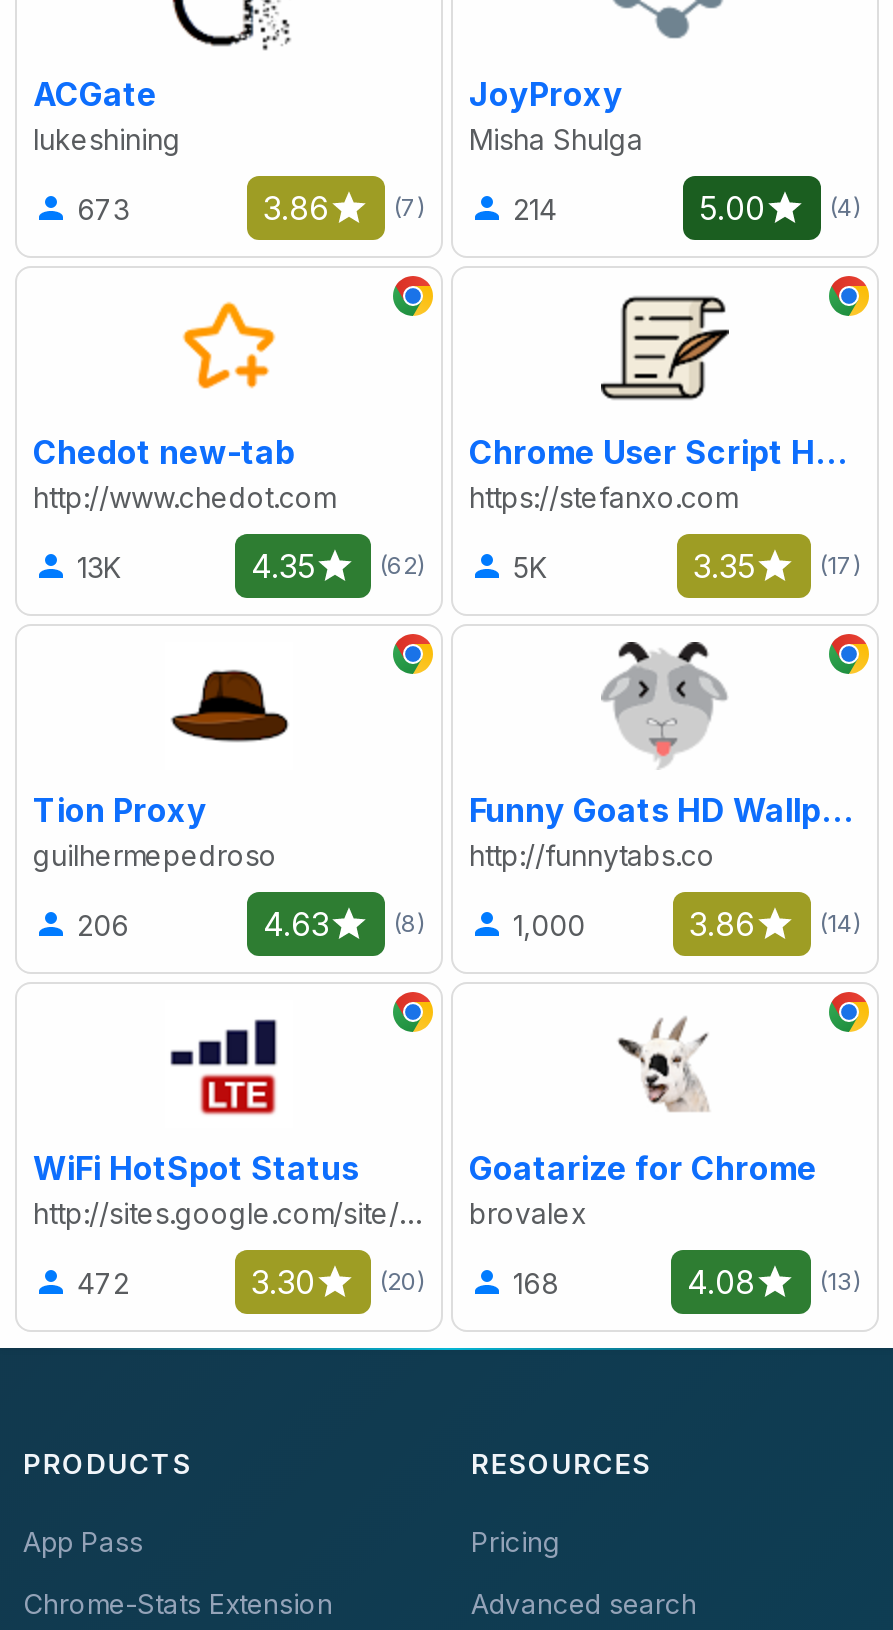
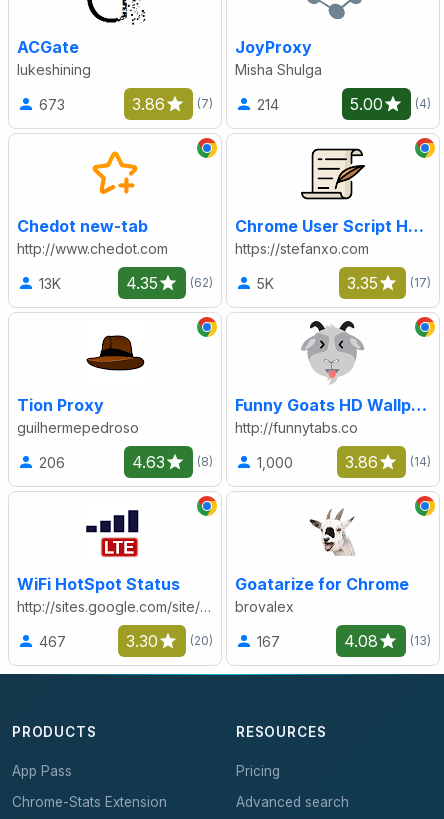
[77,1266,129,1300] 472 -> [39,633,66,650] 467
[513,1266,559,1300] 168 -> [257,633,280,650] 167

